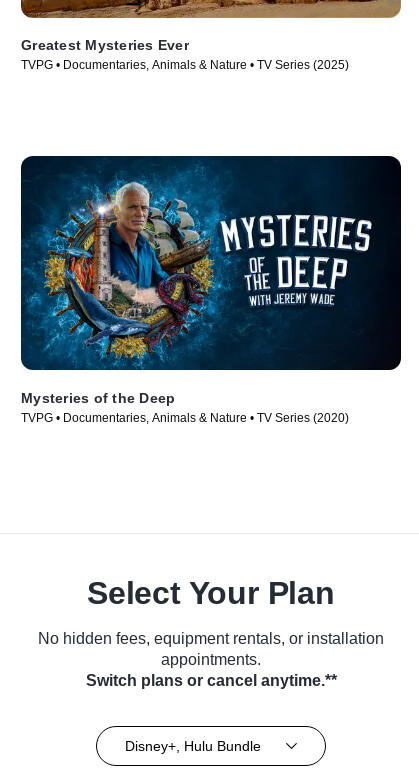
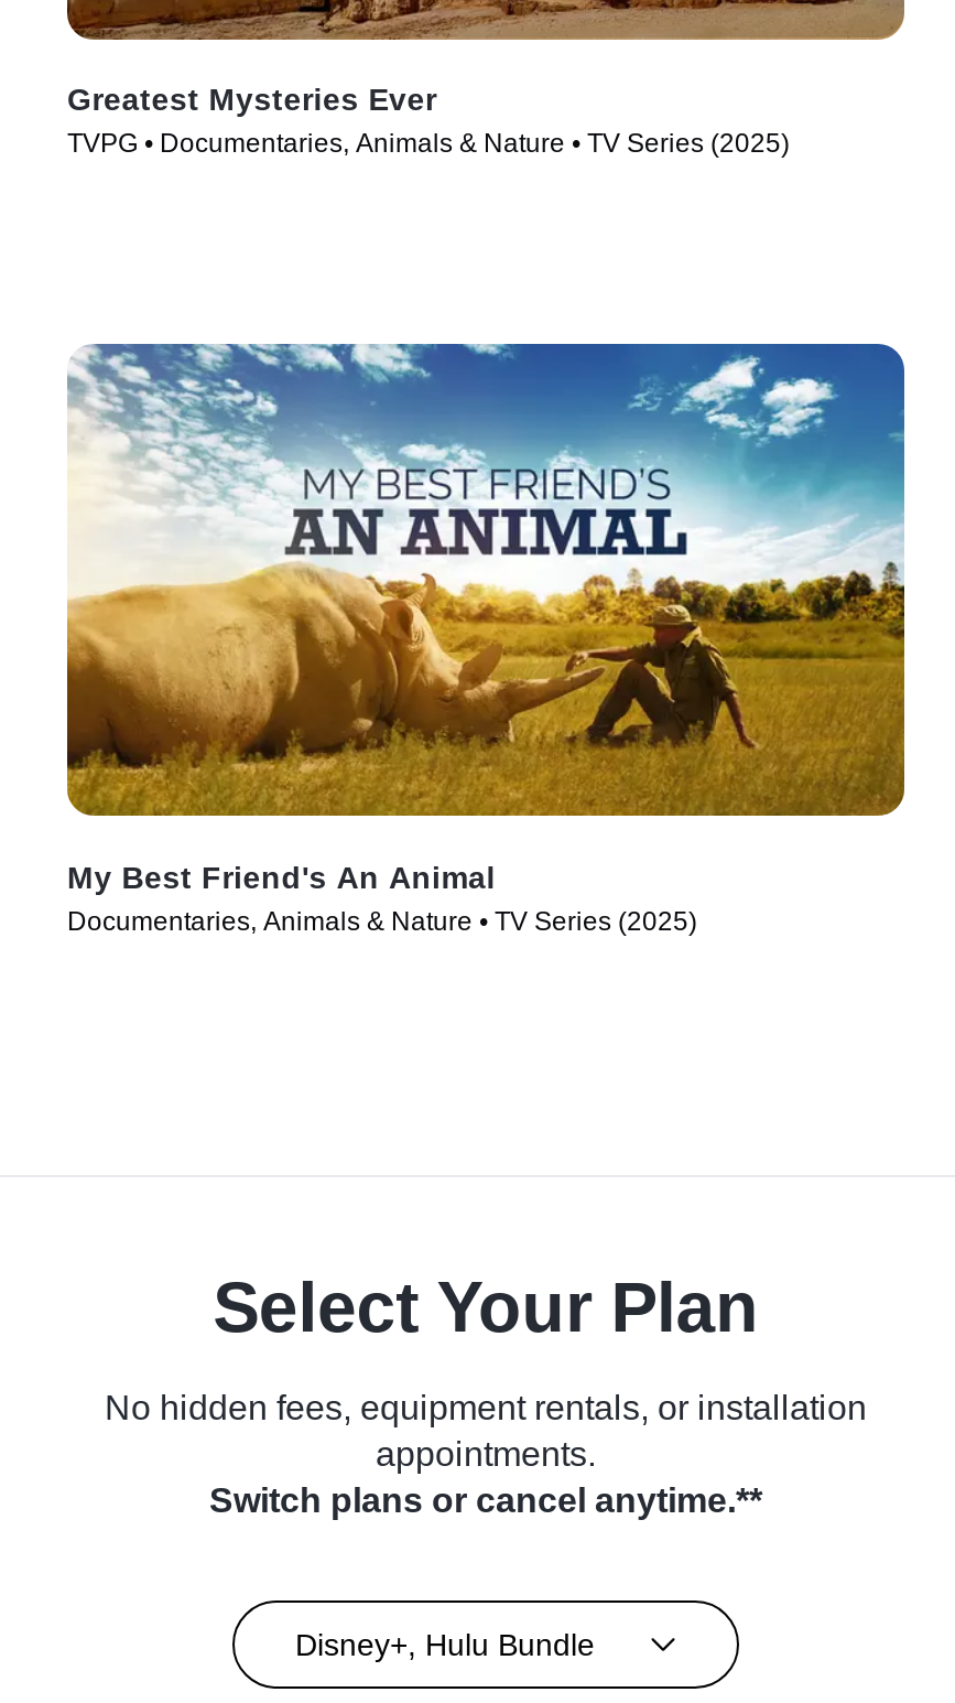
[20,155,402,425] [image] | Mysteries of the Deep | TVPG • Documentaries, Animals & Nature • TV Series (2020) -> [65,342,907,937] [image] | My Best Friend's An Animal | Documentaries, Animals & Nature • TV Series (2025)

